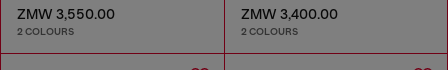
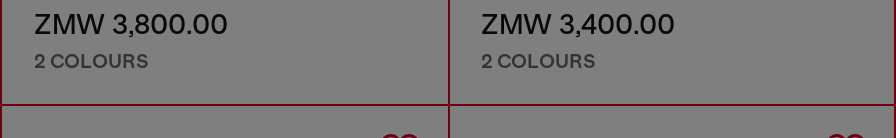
[17,6,115,22] ZMW 3,550.00 -> [34,9,228,41] ZMW 3,800.00

